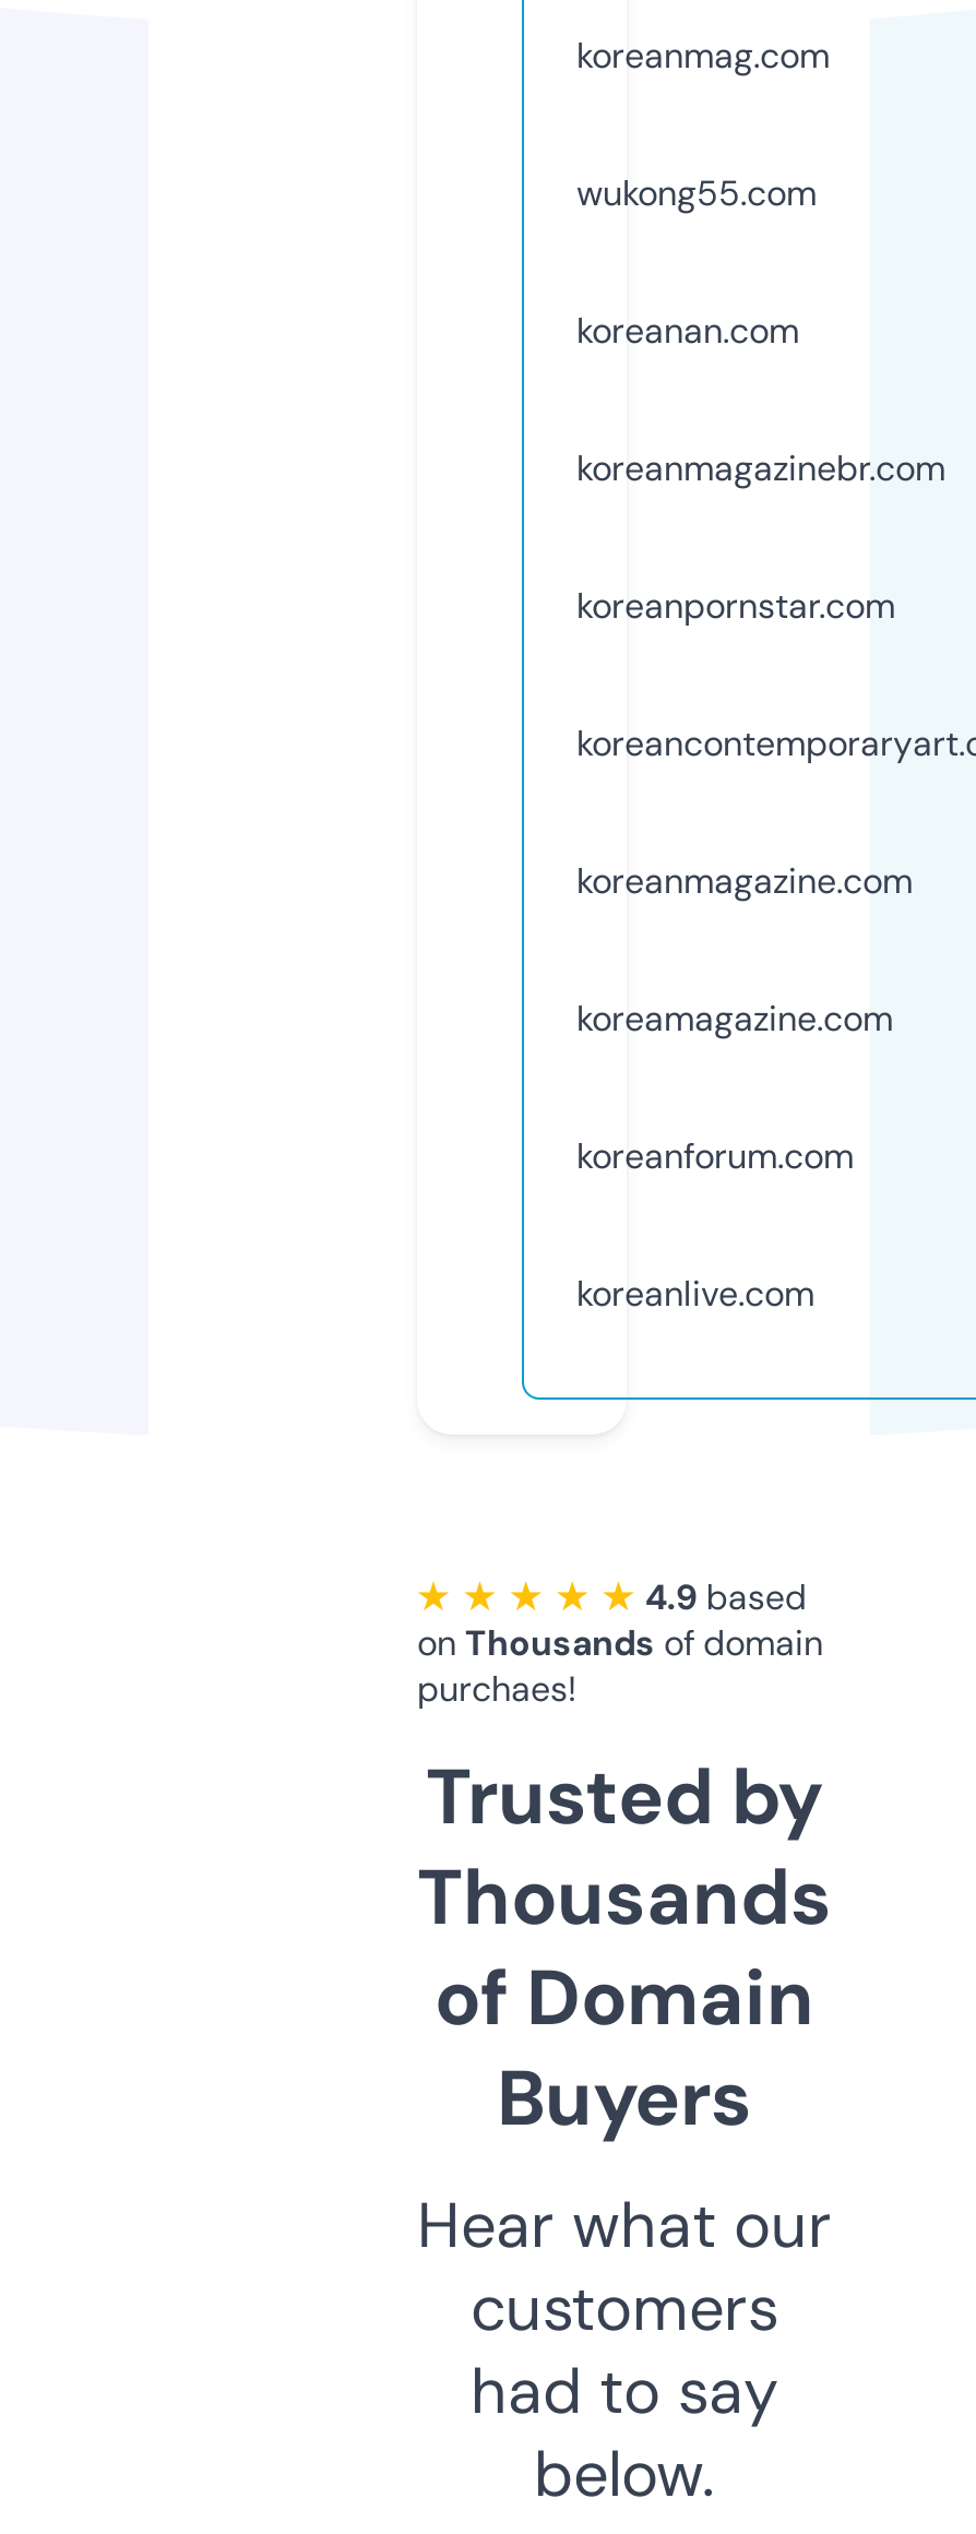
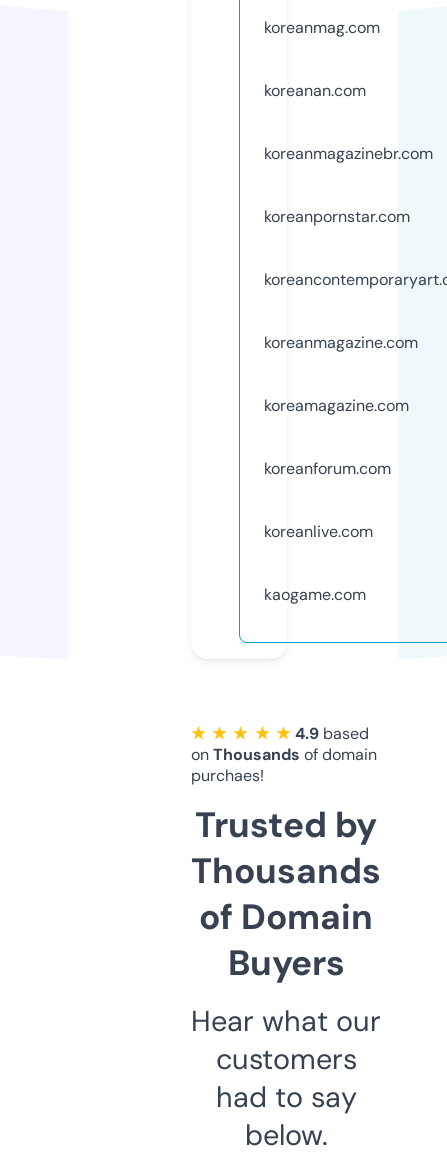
[576,170,817,216] wukong55.com -> none
moved [576,307,945,1316] -> [264,80,433,542]: koreanan.com | koreanmagazinebr.com | koreanpornstar.com | koreanmagazine.com | koreamagazine.com | koreanforum.com | koreanlive.com
none -> [264,584,366,605] kaogame.com

